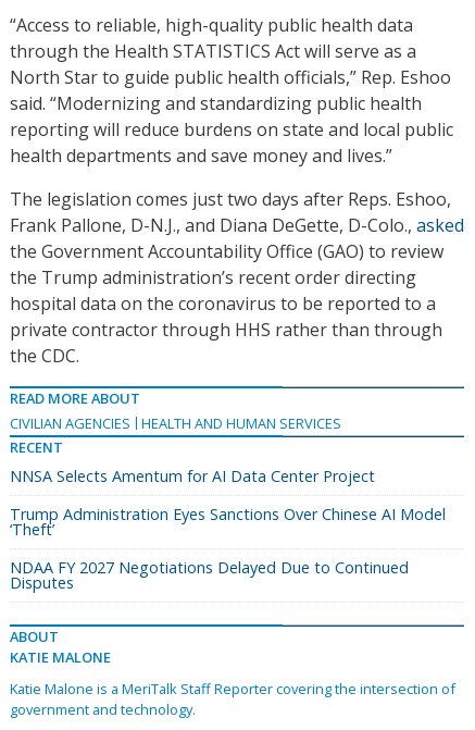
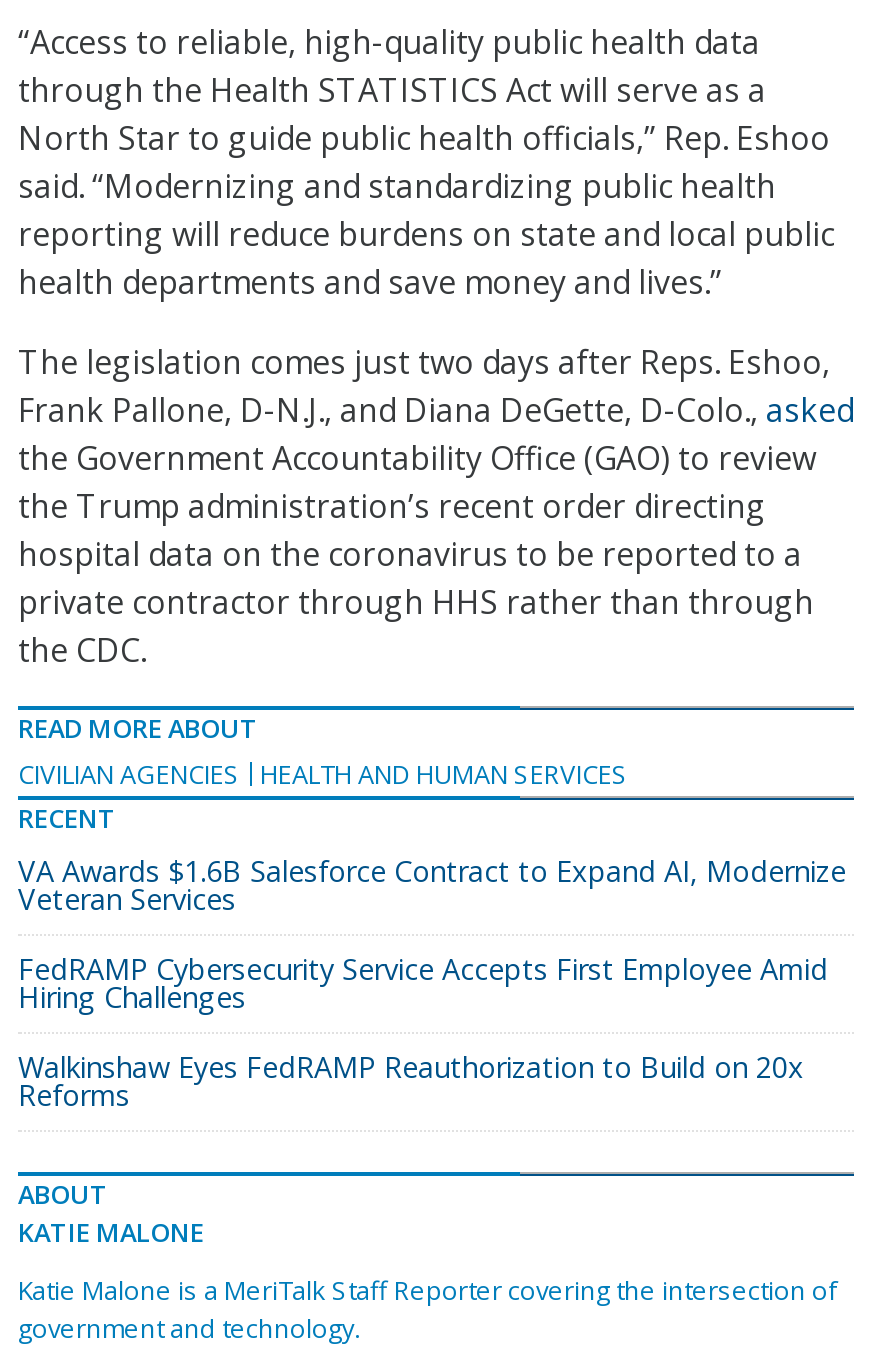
[10,466,375,486] NNSA Selects Amentum for AI Data Center Project -> [18,852,846,918] VA Awards $1.6B Salesforce Contract to Expand AI, Modernize | Veteran Services
[10,504,446,540] Trump Administration Eyes Sanctions Over Chinese AI Model | ‘Theft’ -> [18,950,828,1016] FedRAMP Cybersecurity Service Accepts First Employee Amid | Hiring Challenges
[10,557,409,593] NDAA FY 2027 Negotiations Delayed Due to Continued | Disputes -> [18,1048,804,1114] Walkinshaw Eyes FedRAMP Reauthorization to Build on 20x | Reforms

